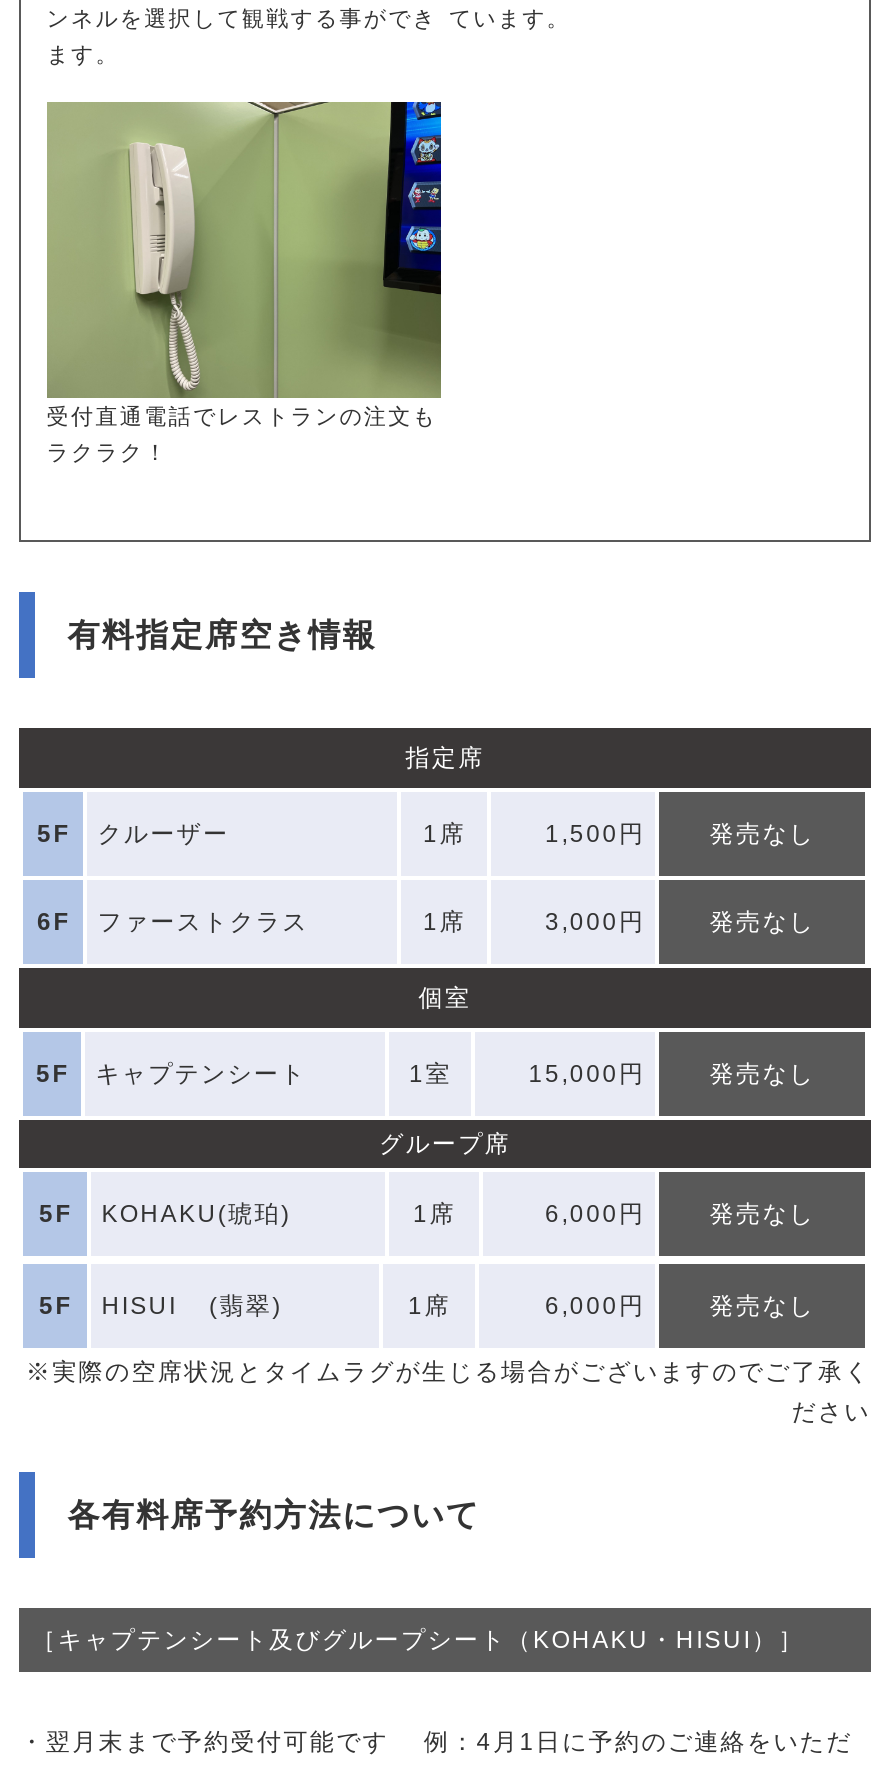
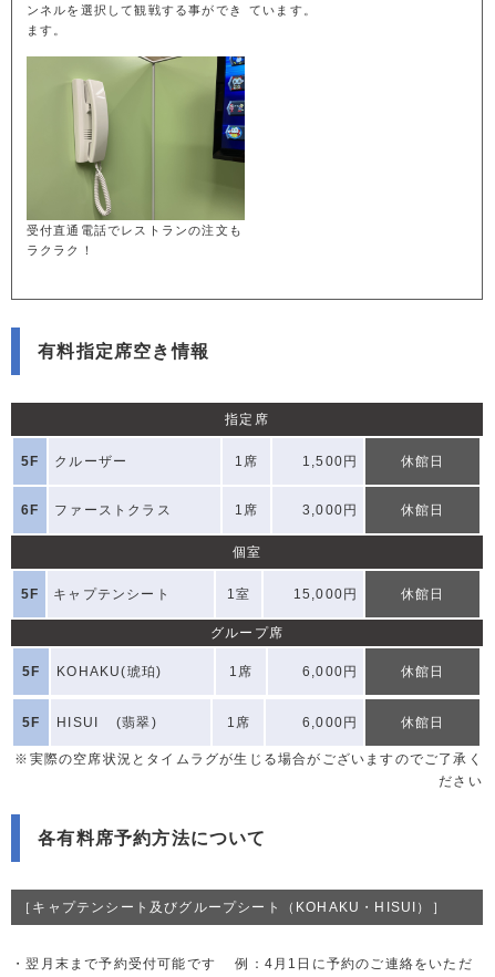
[710,821,815,849] 発売なし -> [401,454,445,469] 休館日
[710,909,815,937] 発売なし -> [401,503,445,518] 休館日
[710,1061,815,1089] 発売なし -> [401,587,445,602] 休館日
[710,1201,815,1229] 発売なし -> [401,664,445,680] 休館日
[710,1293,815,1321] 発売なし -> [401,715,445,731] 休館日

